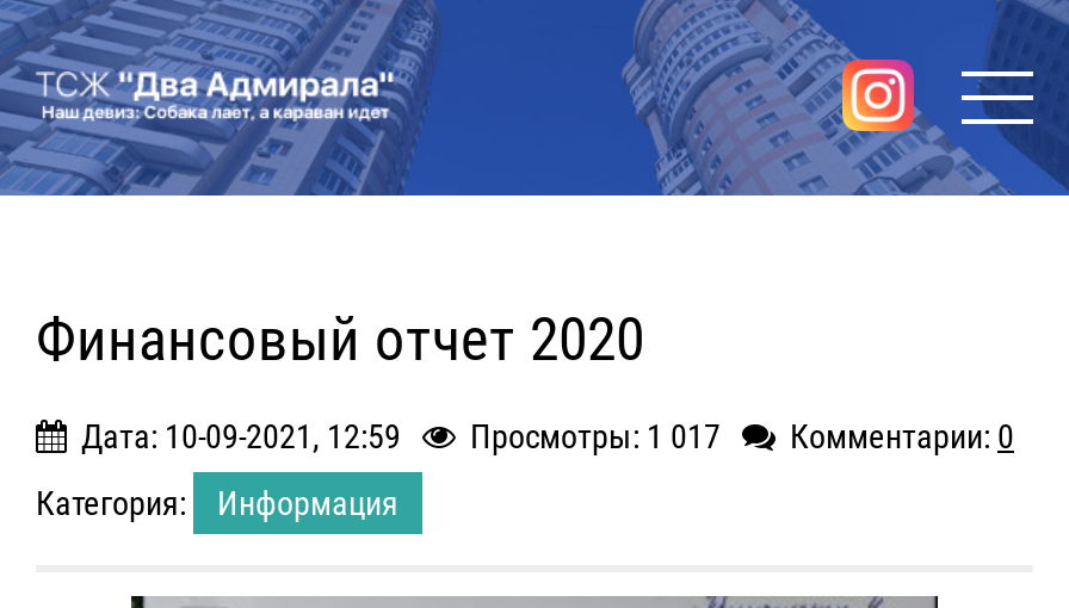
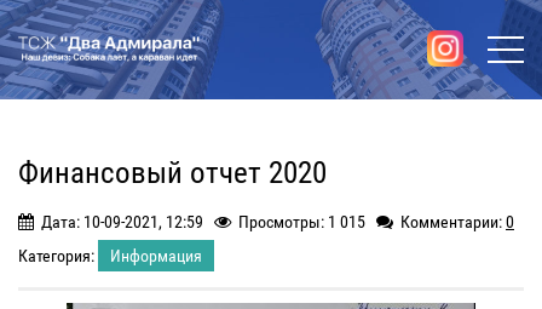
[67,417,1014,455] Дата: 10-09-2021, 12:59 Просмотры: 1 017 Комментарии: 0 -> [34,212,514,231] Дата: 10-09-2021, 12:59 Просмотры: 1 015 Комментарии: 0

